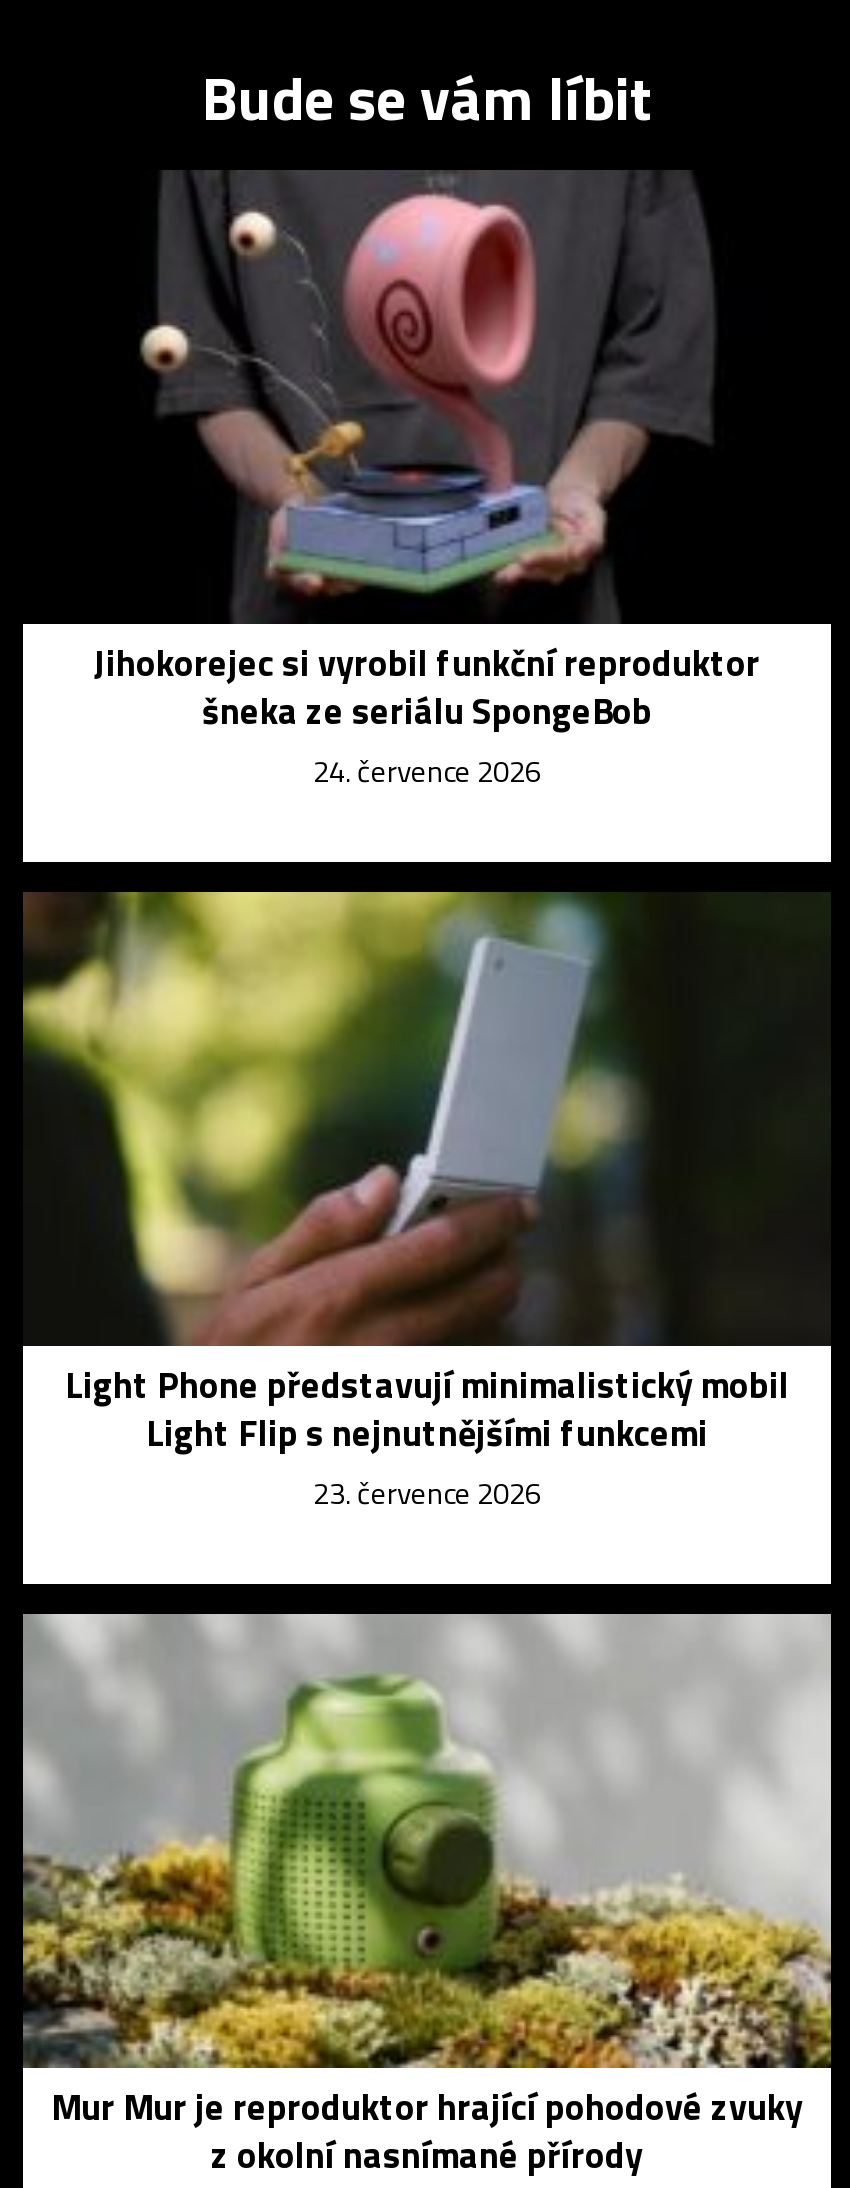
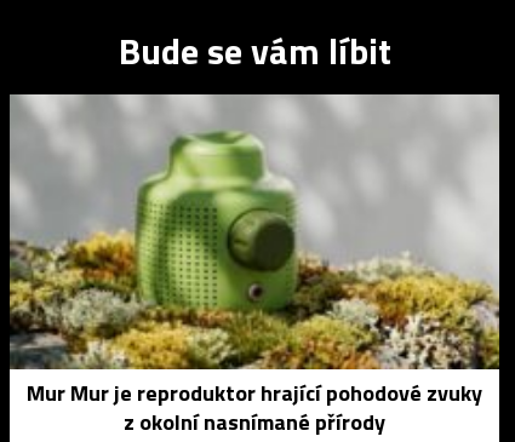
[94,170,760,794] [image] | Jihokorejec si vyrobil funkční reproduktor | šneka ze seriálu SpongeBob | 24. července 2026 -> none
[23,890,831,1516] [image] | Light Phone představují minimalistický mobil | Light Flip s nejnutnějšími funkcemi | 23. července 2026 -> none

